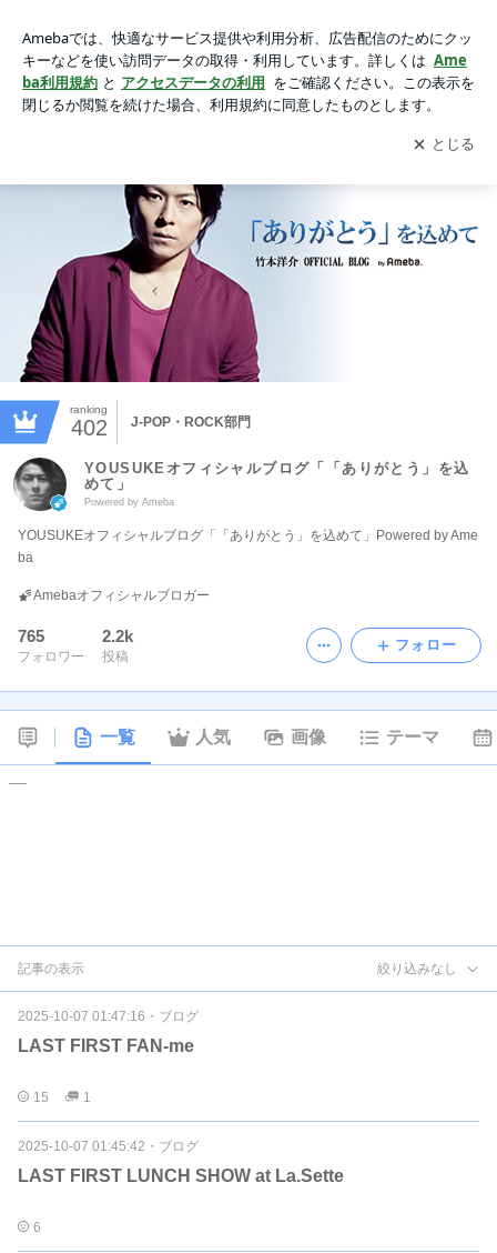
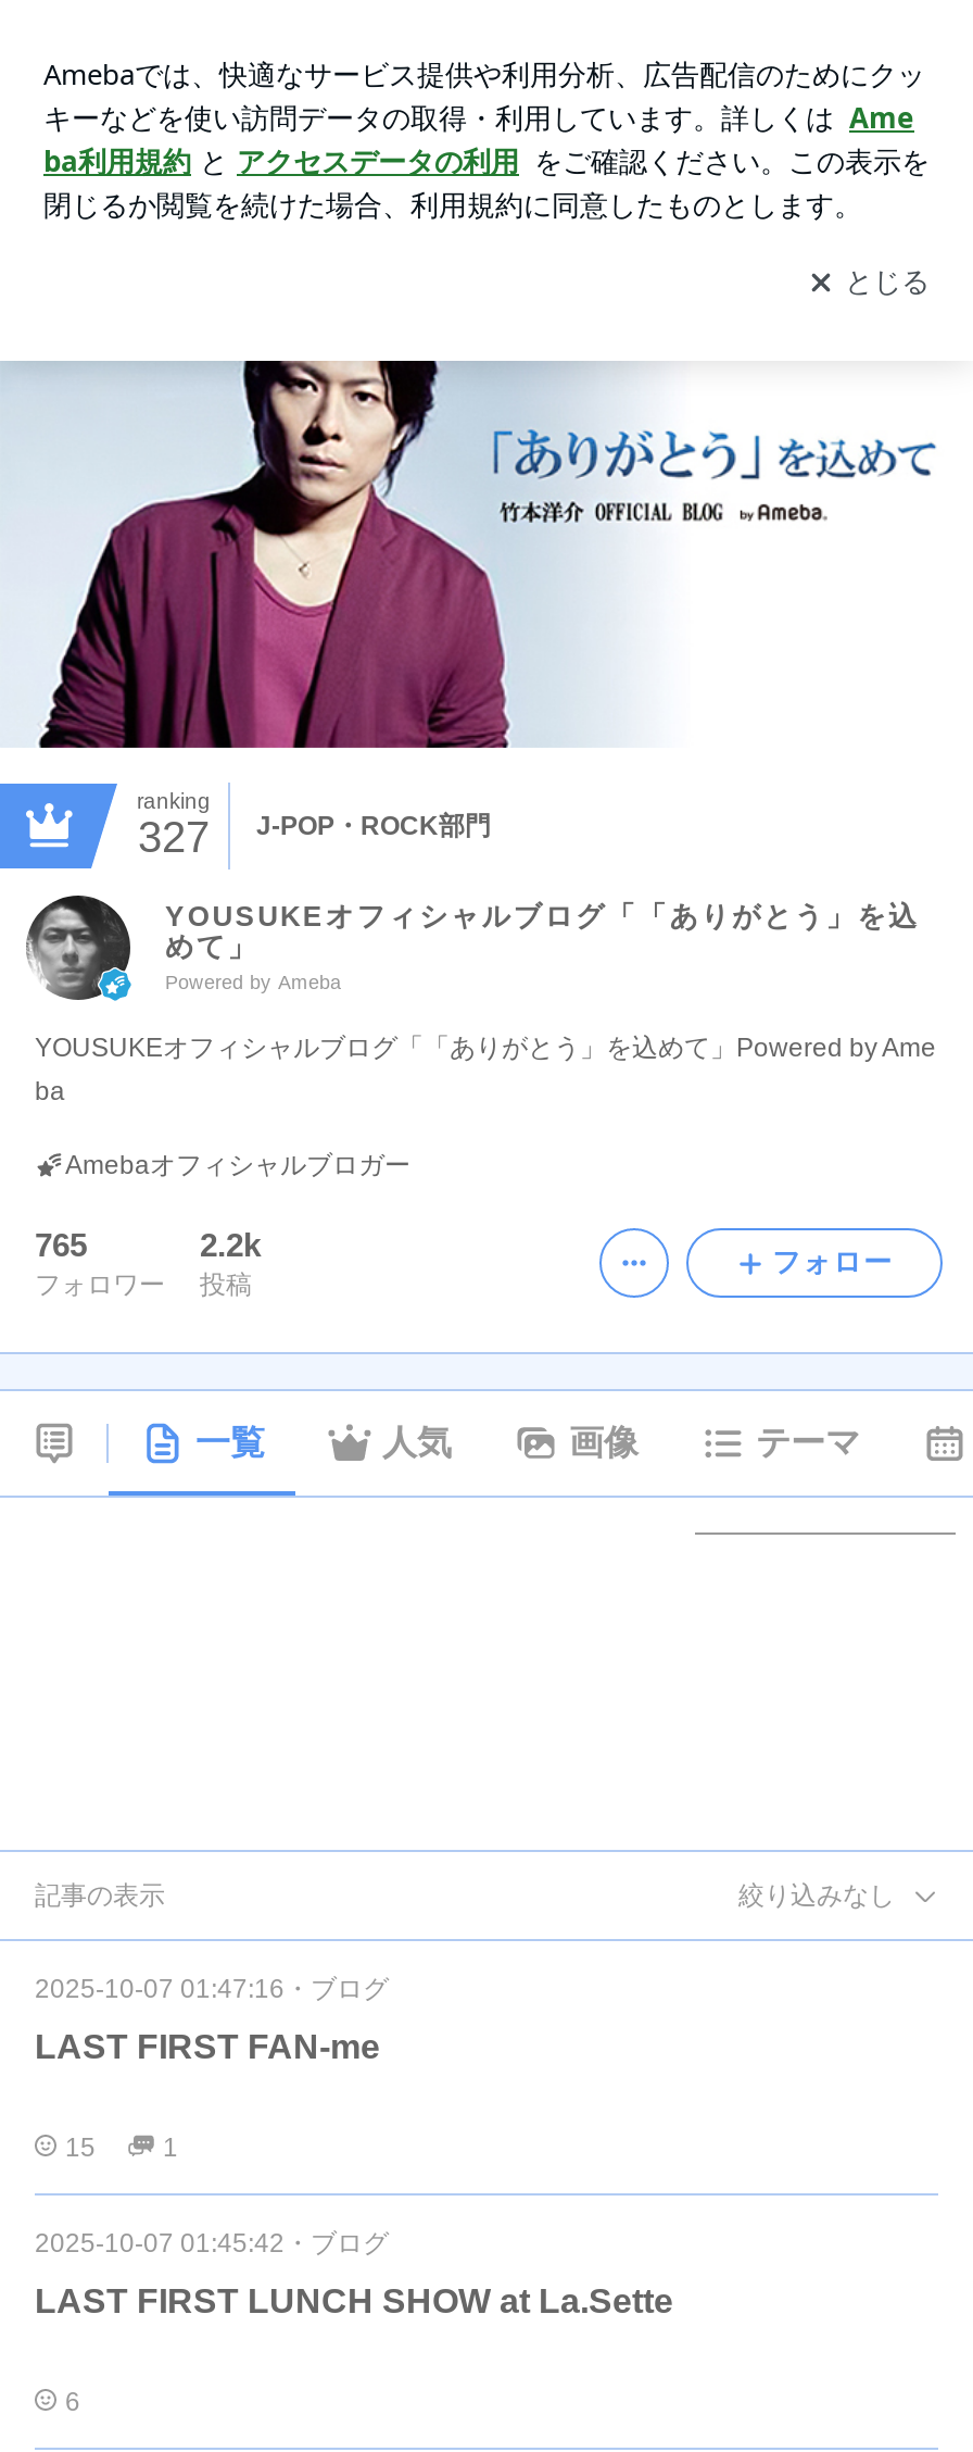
[70,414,251,440] 402 J-POP・ROCK部門 -> [138,810,491,861] 327 J-POP・ROCK部門

